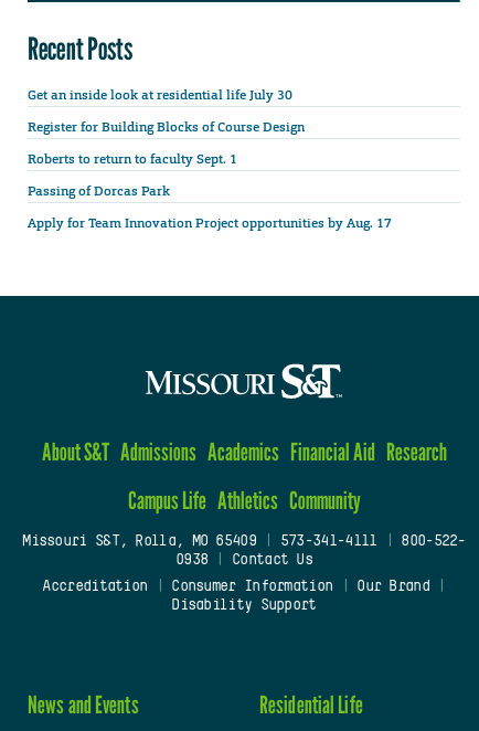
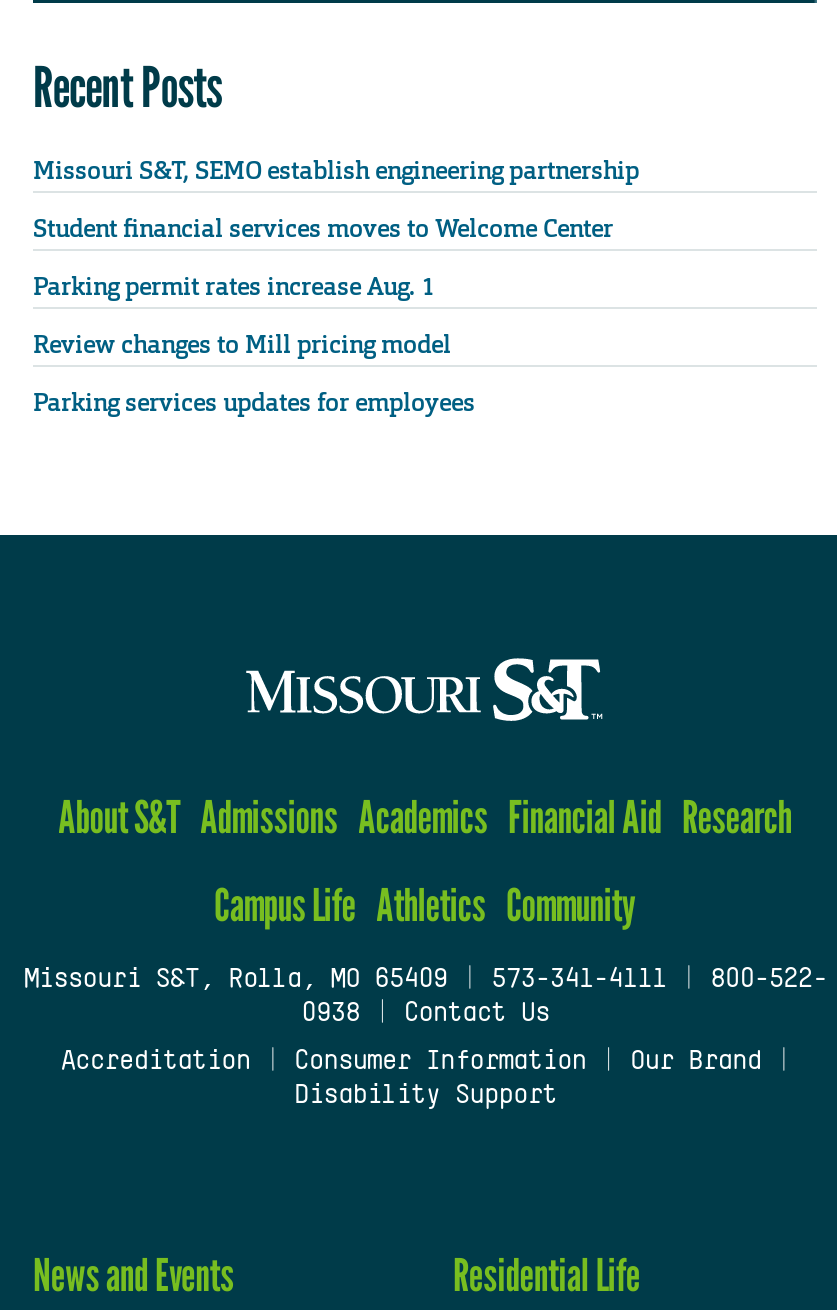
[28,86,292,104] Get an inside look at residential life July 30 -> [33,155,639,187] Missouri S&T, SEMO establish engineering partnership
[28,118,305,136] Register for Building Blocks of Course Design -> [33,213,613,245] Student financial services moves to Welcome Center
[28,150,241,168] Roberts to return to faculty Sept. 1 -> [33,271,435,303] Parking permit rates increase Aug. 1
[28,183,170,200] Passing of Dorcas Park -> [33,330,451,362] Review changes to Mill pricing model
[28,215,392,232] Apply for Team Innovation Project opportunities by Aug. 17 -> [33,388,475,420] Parking services updates for employees

